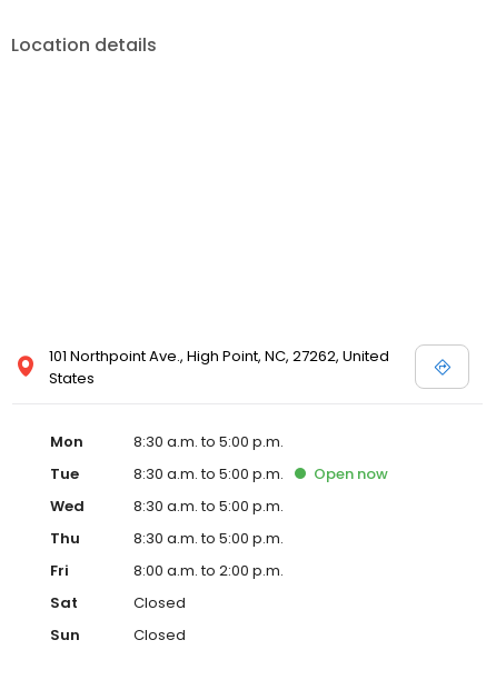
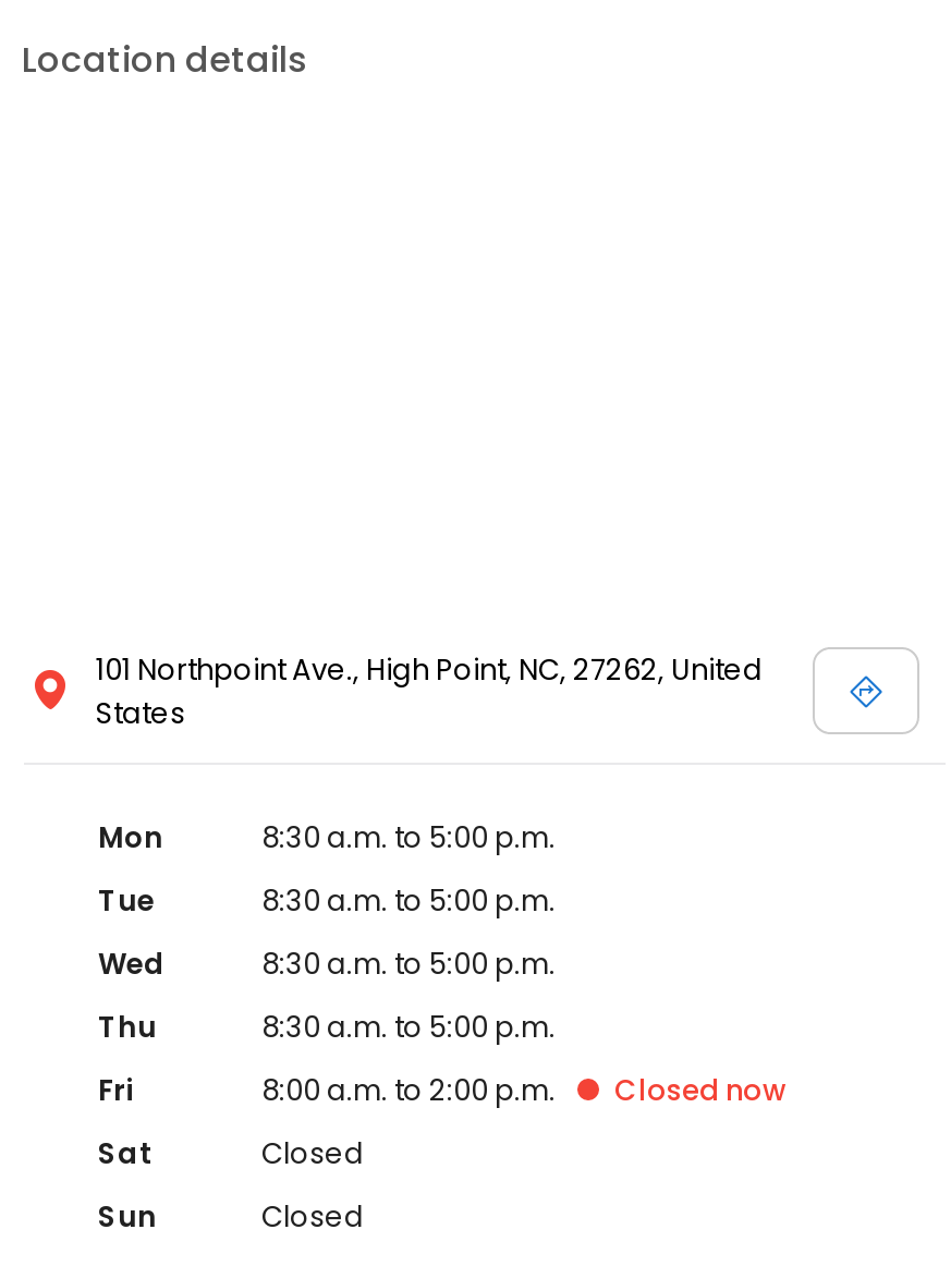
[314,463,388,484] Open now -> none
none -> [614,1070,787,1111] Closed now

